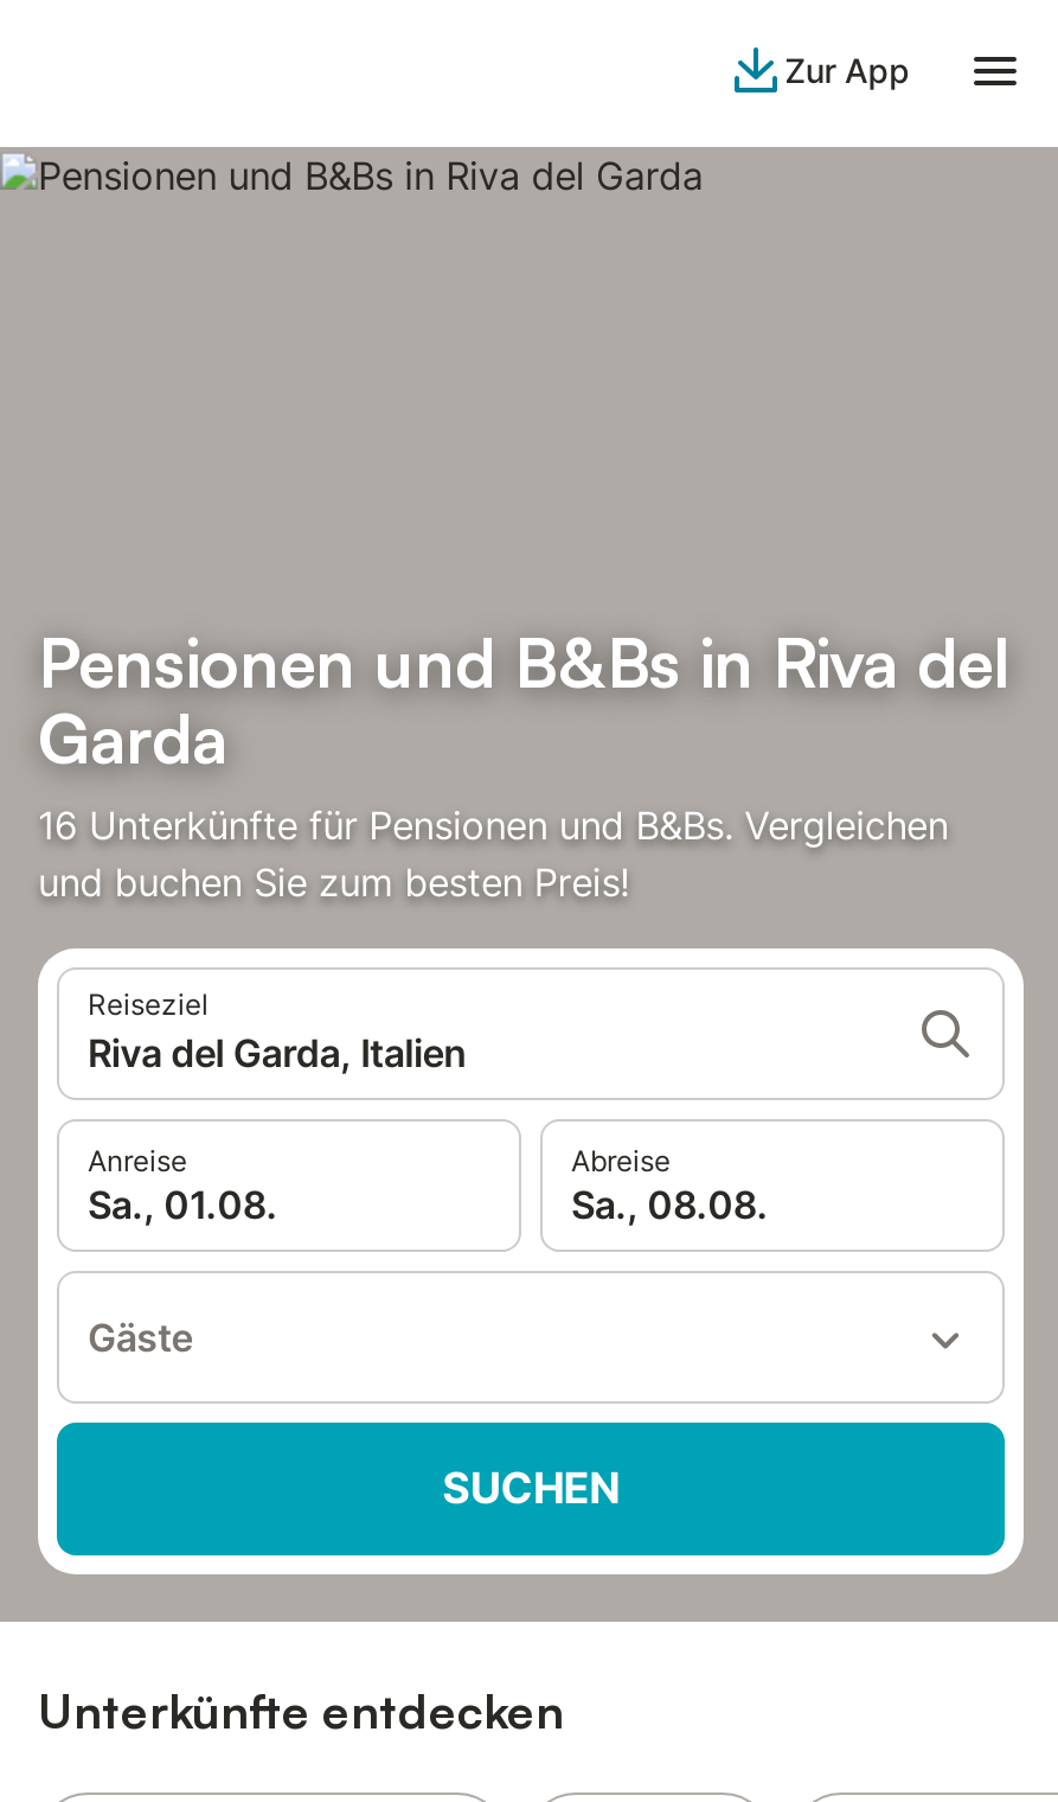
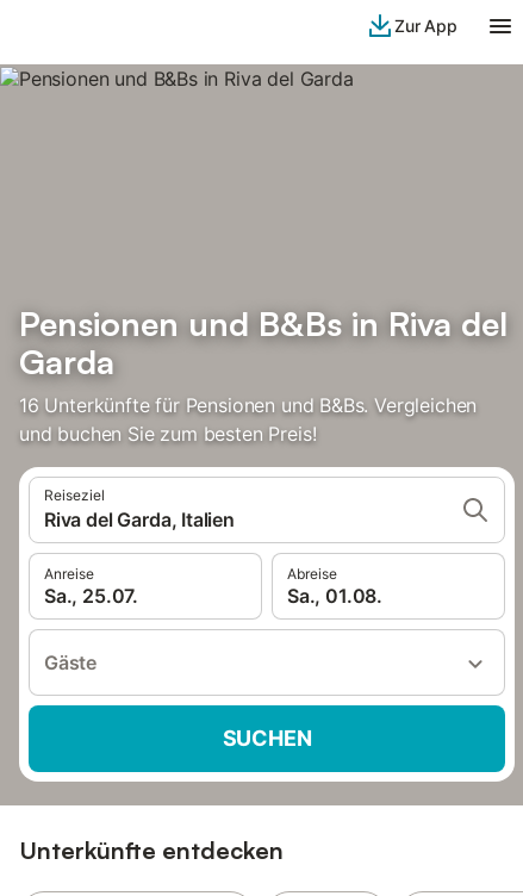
[88,1181,277,1228] Sa., 01.08. -> [44,584,138,608] Sa., 25.07.
[571,1181,768,1228] Sa., 08.08. -> [287,584,383,608] Sa., 01.08.

